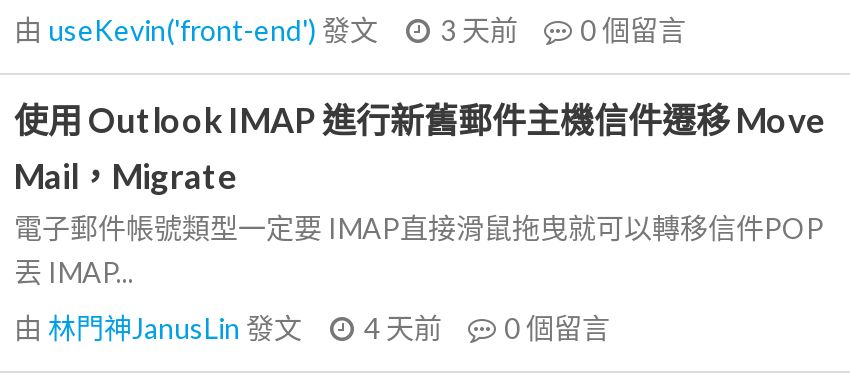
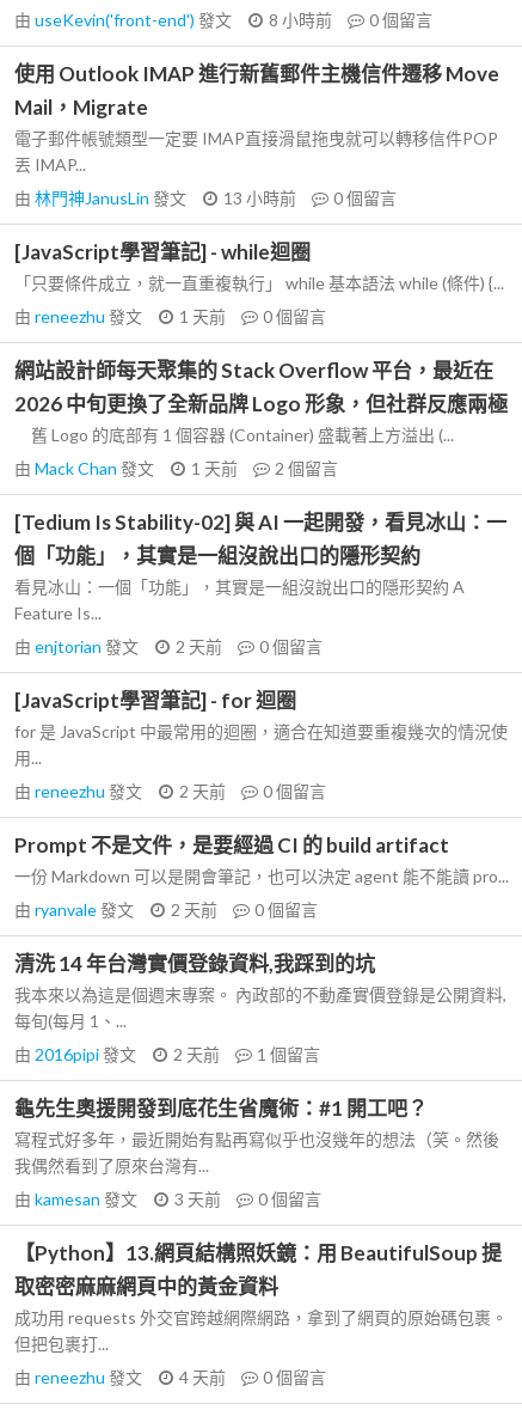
[14,13,686,47] 由useKevin('front-end')發文 3 天前 0個留言 -> [14,10,432,30] 由useKevin('front-end')發文 8 小時前 0個留言
none -> [14,188,509,1387] 13 小時前 | 0個留言 | [JavaScript學習筆記] - while迴圈 | 「只要條件成立，就一直重複執行」 while 基本語法 while (條件) {... | 由reneezhu發文 | 1 天前 | 0個留言 | 網站設計師每天聚集的 Stack Overflow 平台，最近在 | 2026 中旬更換了全新品牌 Logo 形象，但社群反應兩極 | 舊 Logo 的底部有 1 個容器 (Container) 盛載著上方溢出 (... | 由Mack Chan發文 | 1 天前 | 2個留言 | [Tedium Is Stability-02] 與 AI 一起開發，看見冰山：一 | 個「功能」，其實是一組沒說出口的隱形契約 | 看見冰山：一個「功能」，其實是一組沒說出口的隱形契約 A | Feature Is... | 由enjtorian發文 | 2 天前 | 0個留言 | [JavaScript學習筆記] - for 迴圈 | for 是 JavaScript 中最常用的迴圈，適合在知道要重複幾次的情況使 | 用... | 由reneezhu發文 | 2 天前 | 0個留言 | Prompt 不是文件，是要經過 CI 的 build artifact | 一份 Markdown 可以是開會筆記，也可以決定 agent 能不能讀 pro... | 由ryanvale發文 | 2 天前 | 0個留言 | 清洗 14 年台灣實價登錄資料,我踩到的坑 | 我本來以為這是個週末專案。 內政部的不動產實價登錄是公開資料, | 每旬(每月 1、... | 由2016pipi發文 | 2 天前 | 1個留言 | 龜先生奧援開發到底花生省魔術：#1 開工吧？ | 寫程式好多年，最近開始有點再寫似乎也沒幾年的想法（笑。然後 | 我偶然看到了原來台灣有... | 由kamesan發文 | 3 天前 | 0個留言 | 【Python】13.網頁結構照妖鏡：用 BeautifulSoup 提 | 取密密麻麻網頁中的黃金資料 | 成功用 requests 外交官跨越網際網路，拿到了網頁的原始碼包裹。 | 但把包裹打... | 由reneezhu發文

